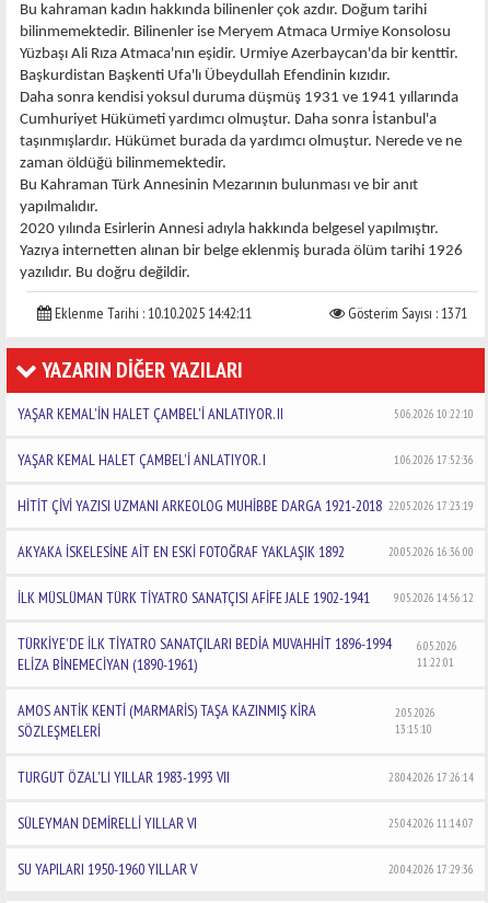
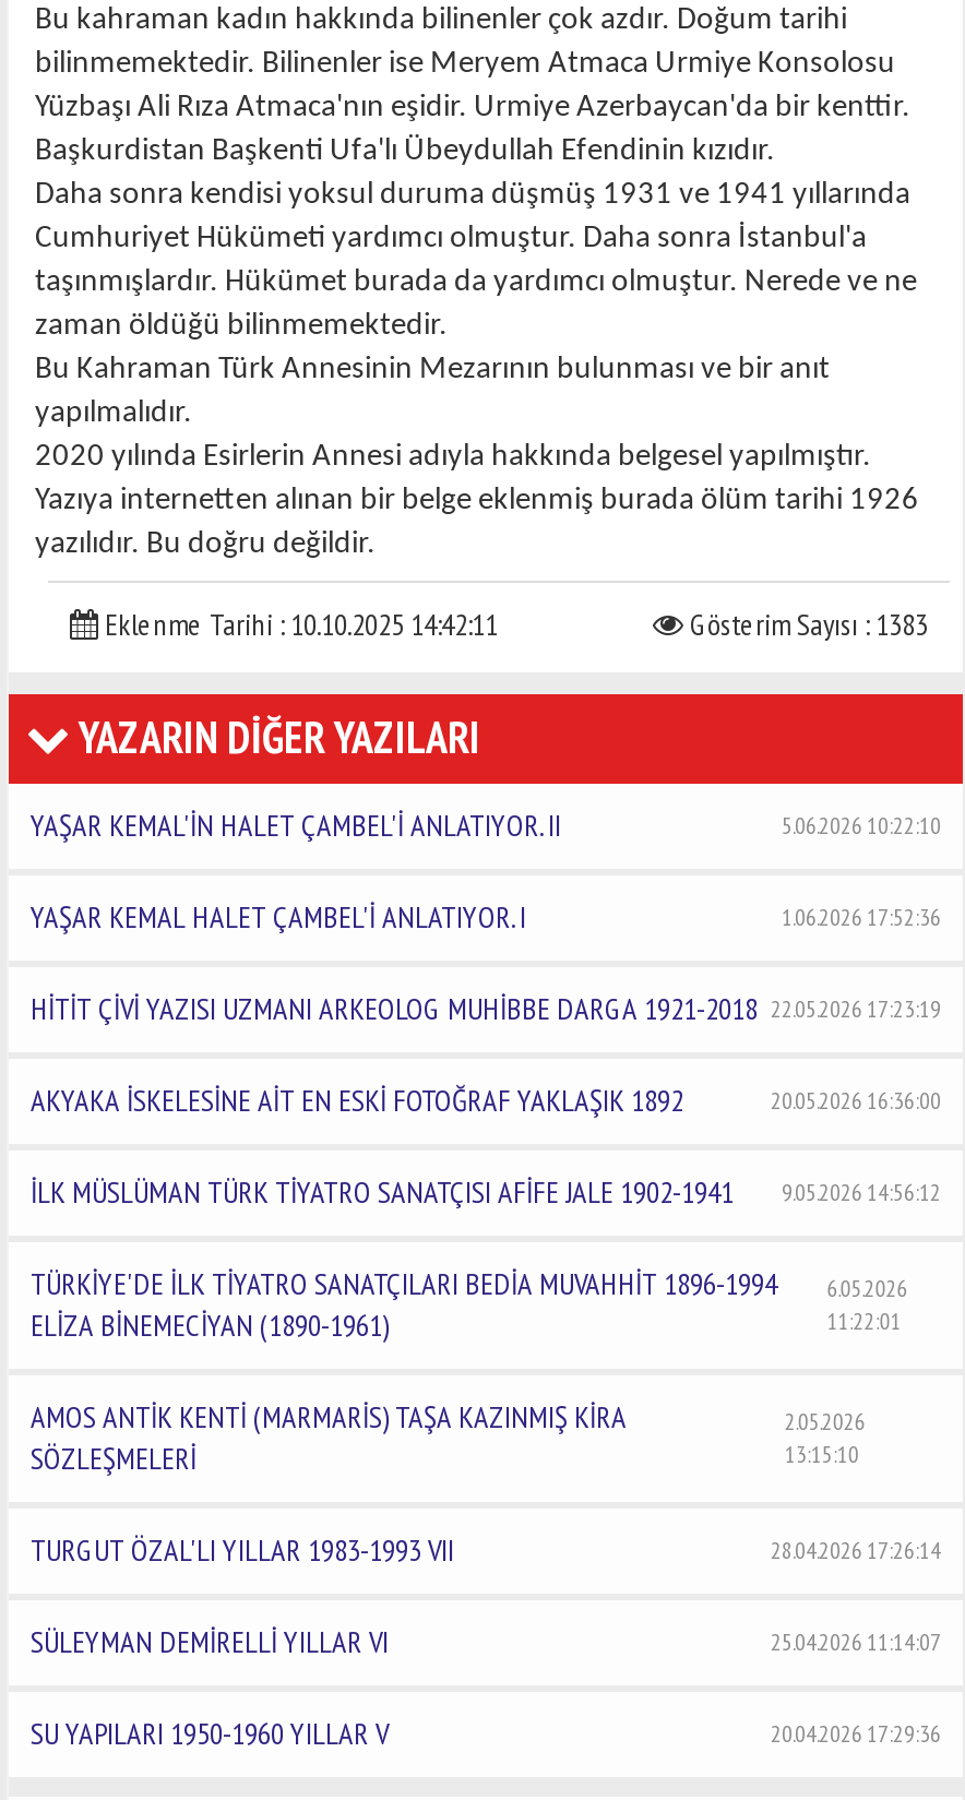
[345,304,467,323] Gösterim Sayısı : 1371 -> [683,605,928,645] Gösterim Sayısı : 1383

